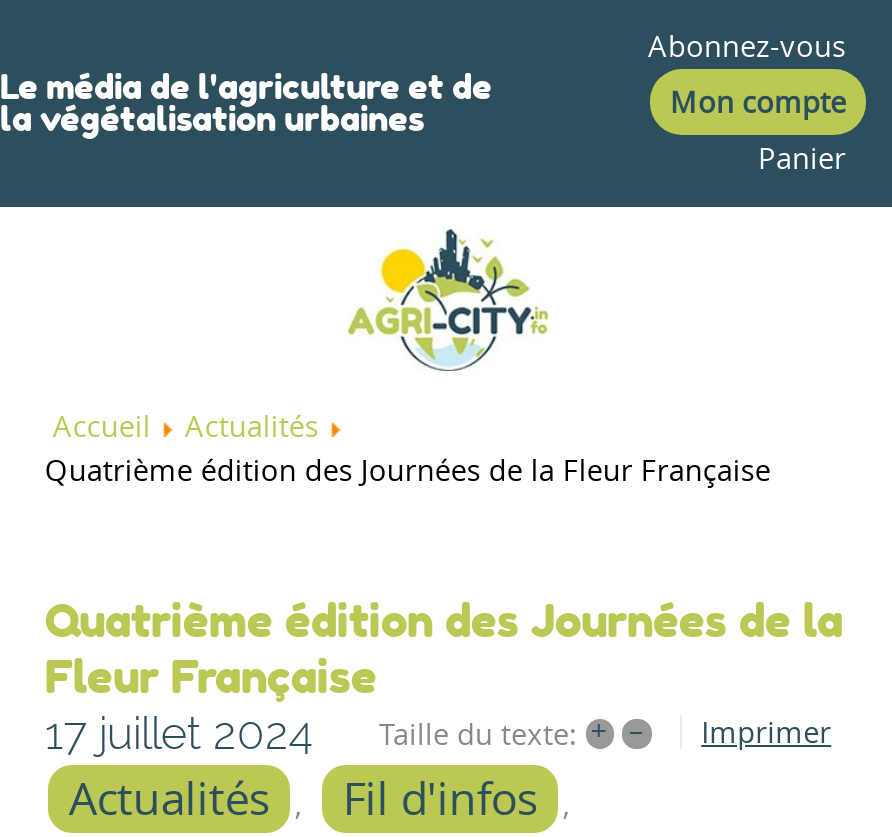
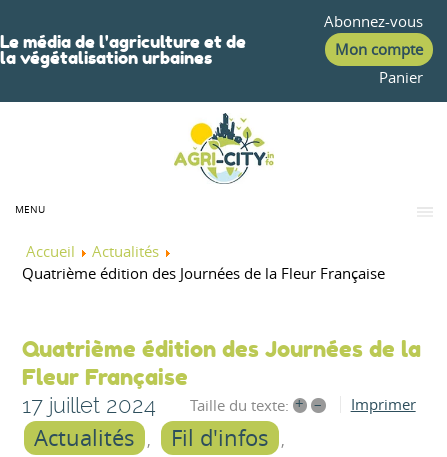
none -> [15,203,45,216] MENU

